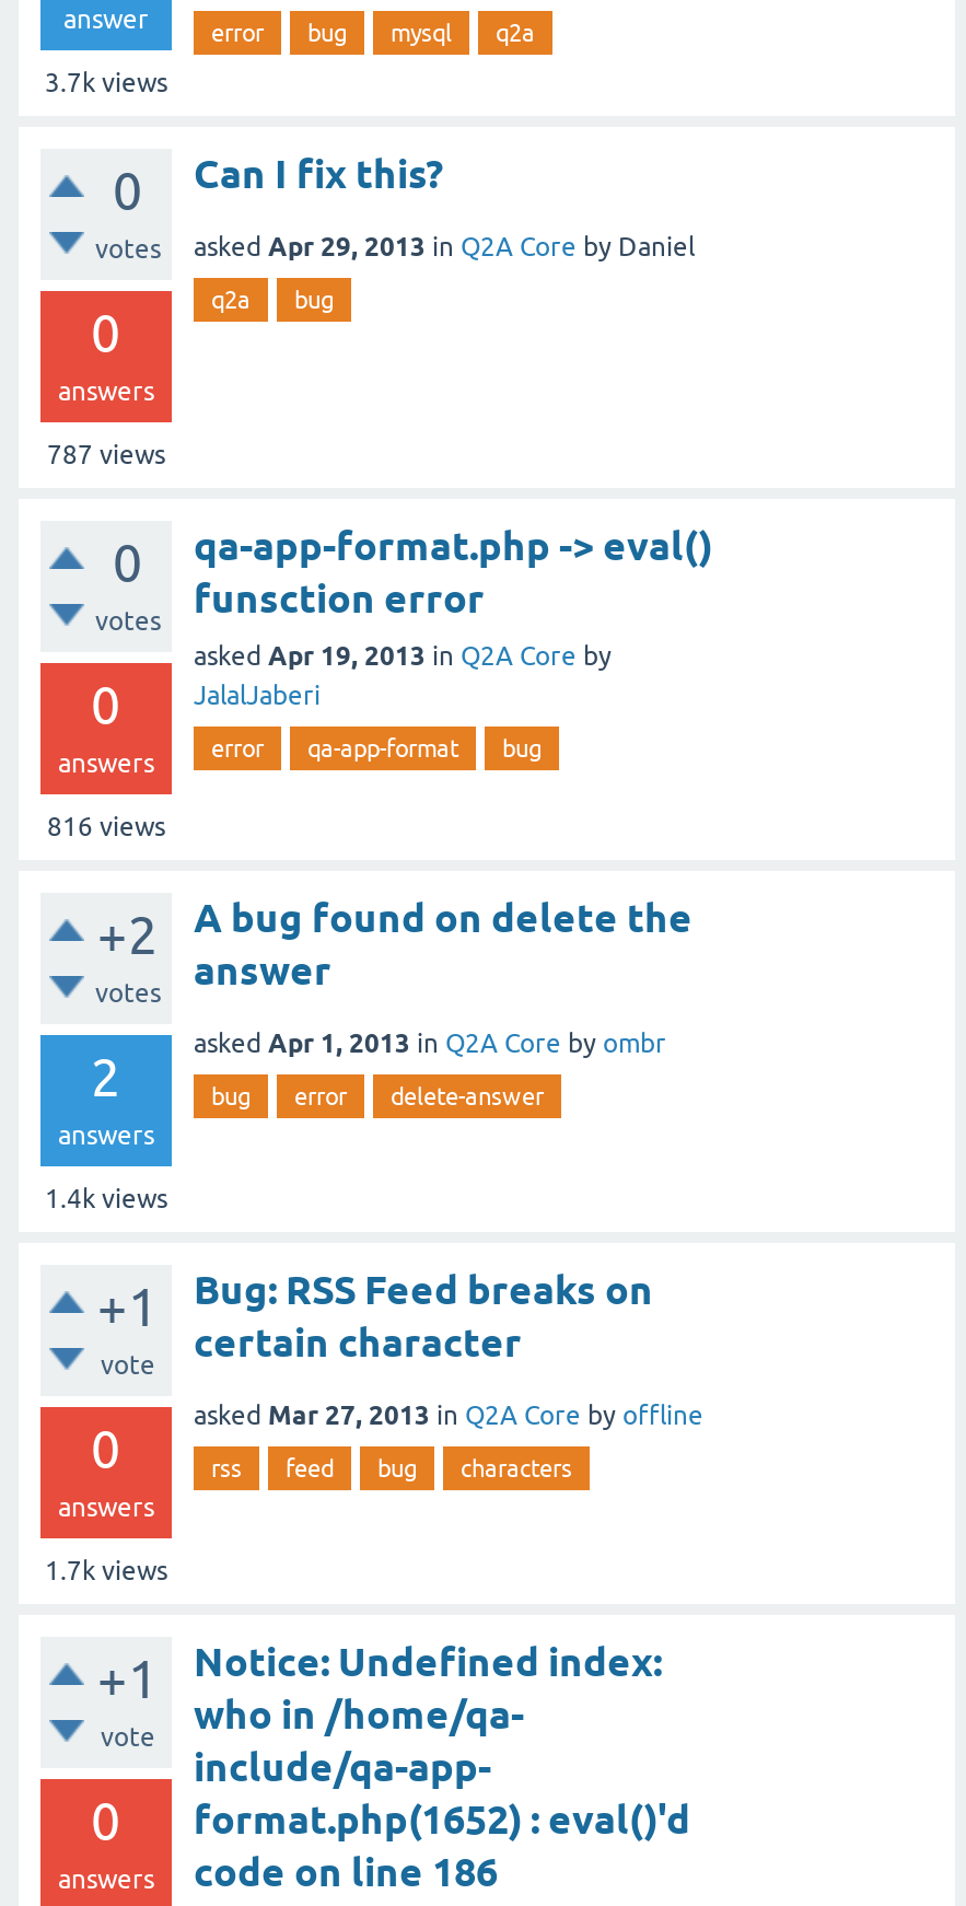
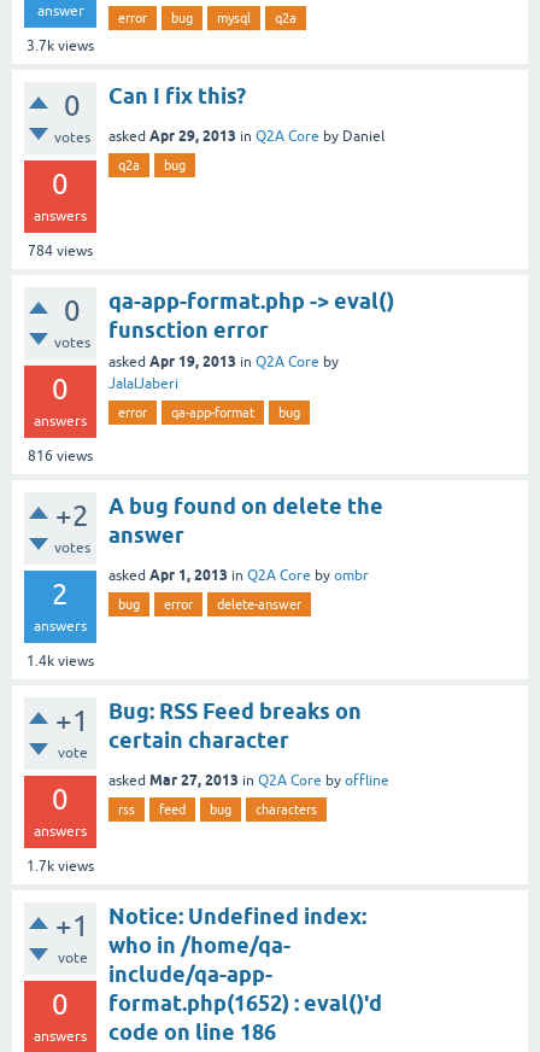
[47,440,165,470] 787 views -> [28,242,93,259] 784 views

